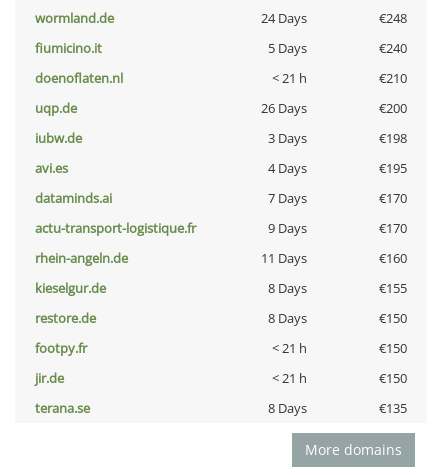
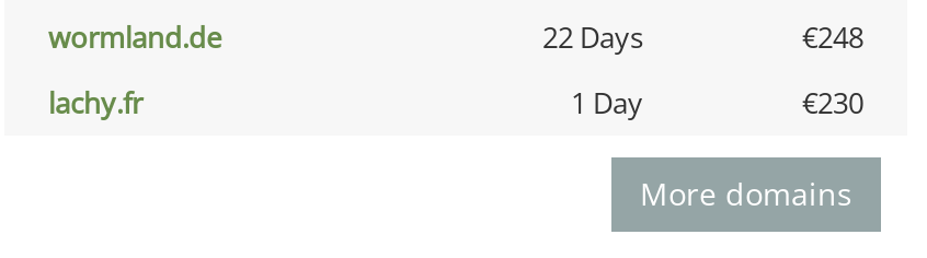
[260,9,306,27] 24 Days -> [542,17,643,57] 22 Days
[35,39,407,417] fiumicino.it | 5 Days | €240 | doenoflaten.nl | < 21 h | €210 | uqp.de | 26 Days | €200 | iubw.de | 3 Days | €198 | avi.es | 4 Days | €195 | dataminds.ai | 7 Days | €170 | actu-transport-logistique.fr | 9 Days | €170 | rhein-angeln.de | 11 Days | €160 | kieselgur.de | 8 Days | €155 | restore.de | 8 Days | €150 | footpy.fr | < 21 h | €150 | jir.de | < 21 h | €150 | terana.se | 8 Days | €135 -> [48,83,863,122] lachy.fr | 1 Day | €230

